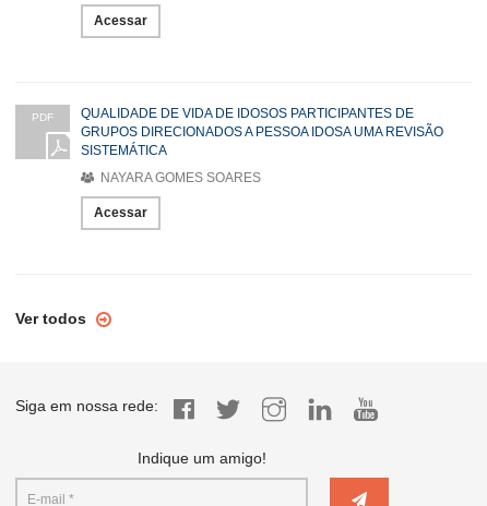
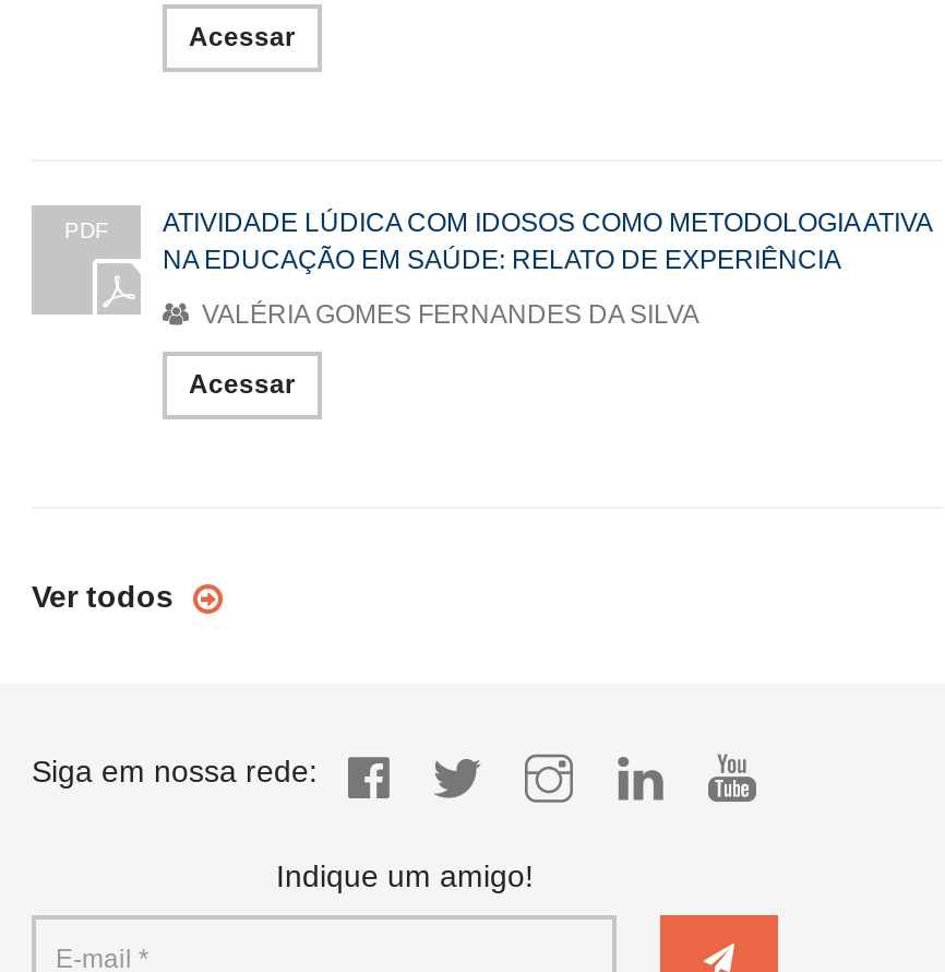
[81,105,443,158] QUALIDADE DE VIDA DE IDOSOS PARTICIPANTES DE | GRUPOS DIRECIONADOS A PESSOA IDOSA UMA REVISÃO | SISTEMÁTICA -> [163,207,931,275] ATIVIDADE LÚDICA COM IDOSOS COMO METODOLOGIA ATIVA | NA EDUCAÇÃO EM SAÚDE: RELATO DE EXPERIÊNCIA
[97,170,261,185] NAYARA GOMES SOARES -> [195,299,699,329] VALÉRIA GOMES FERNANDES DA SILVA

